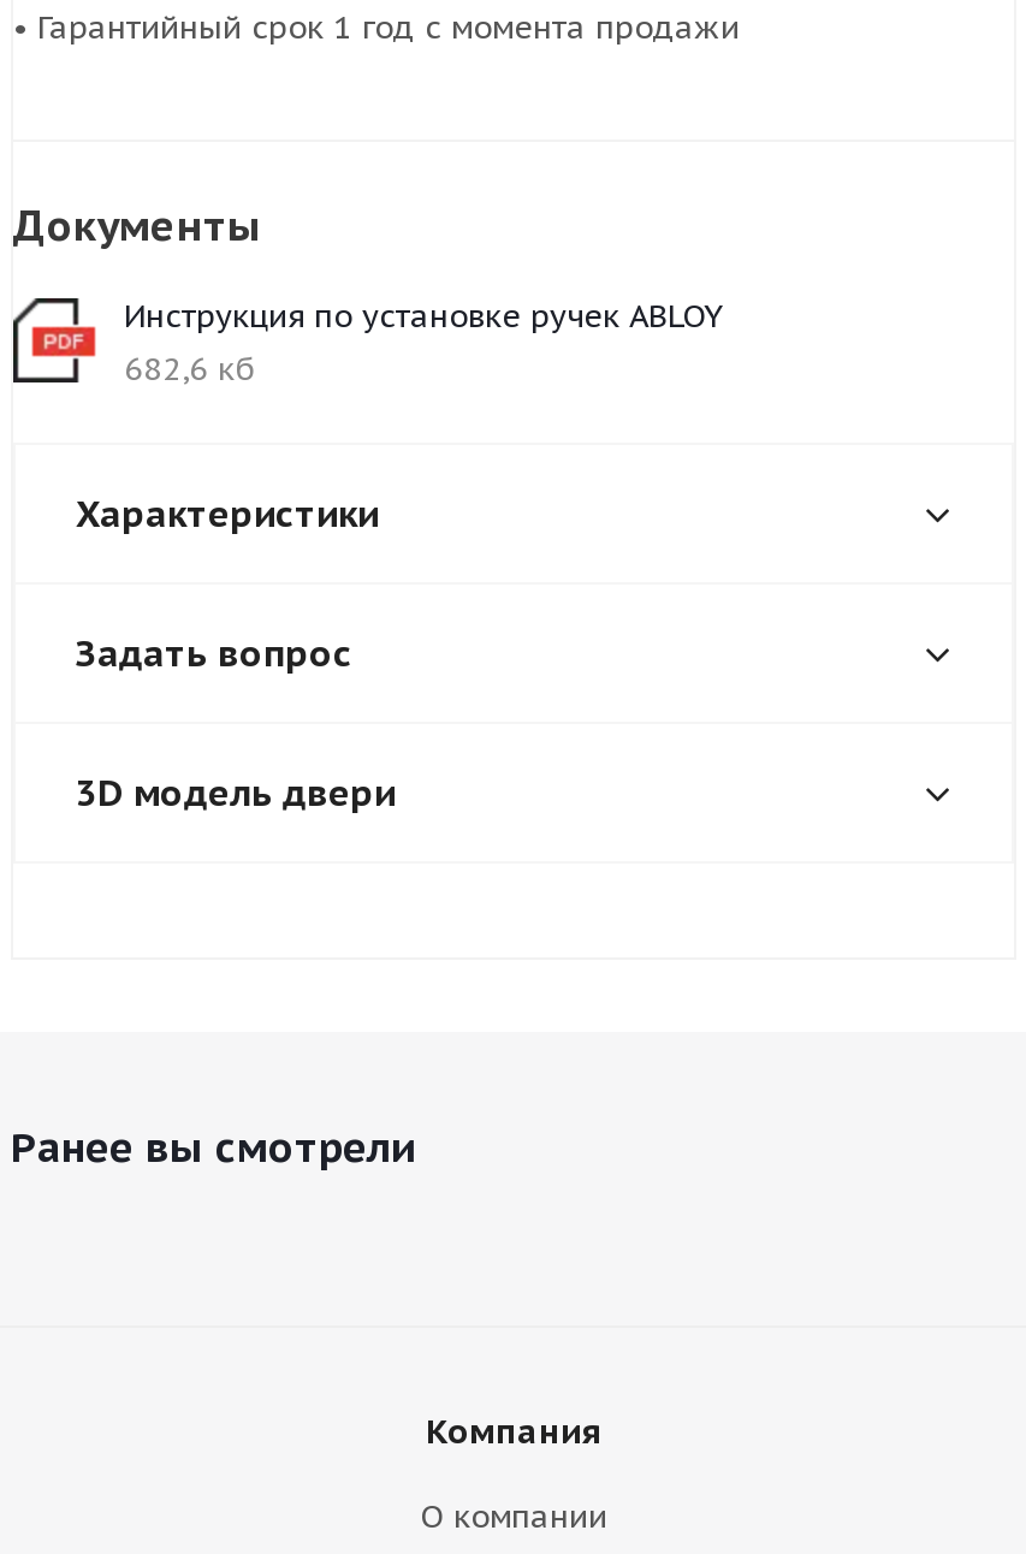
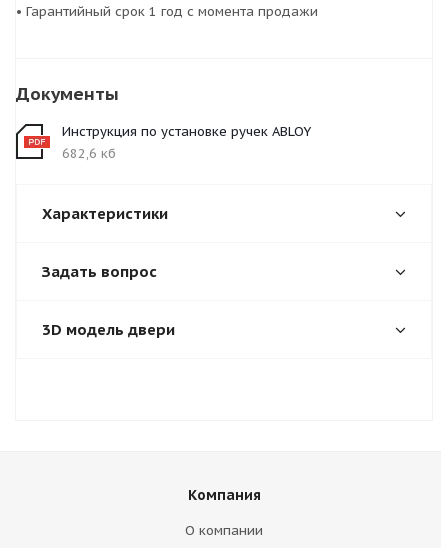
[11,1121,417,1174] Ранее вы смотрели -> none

